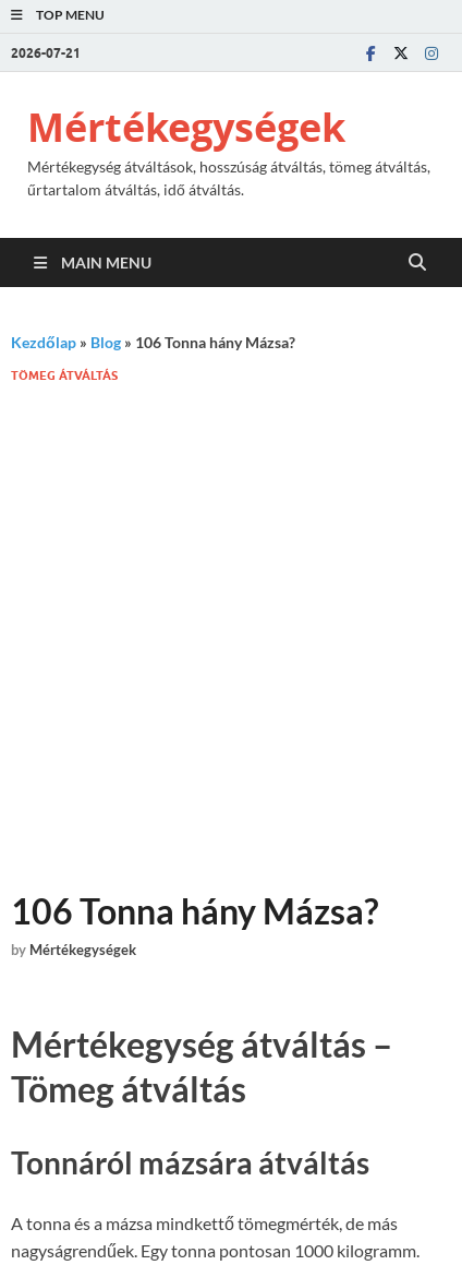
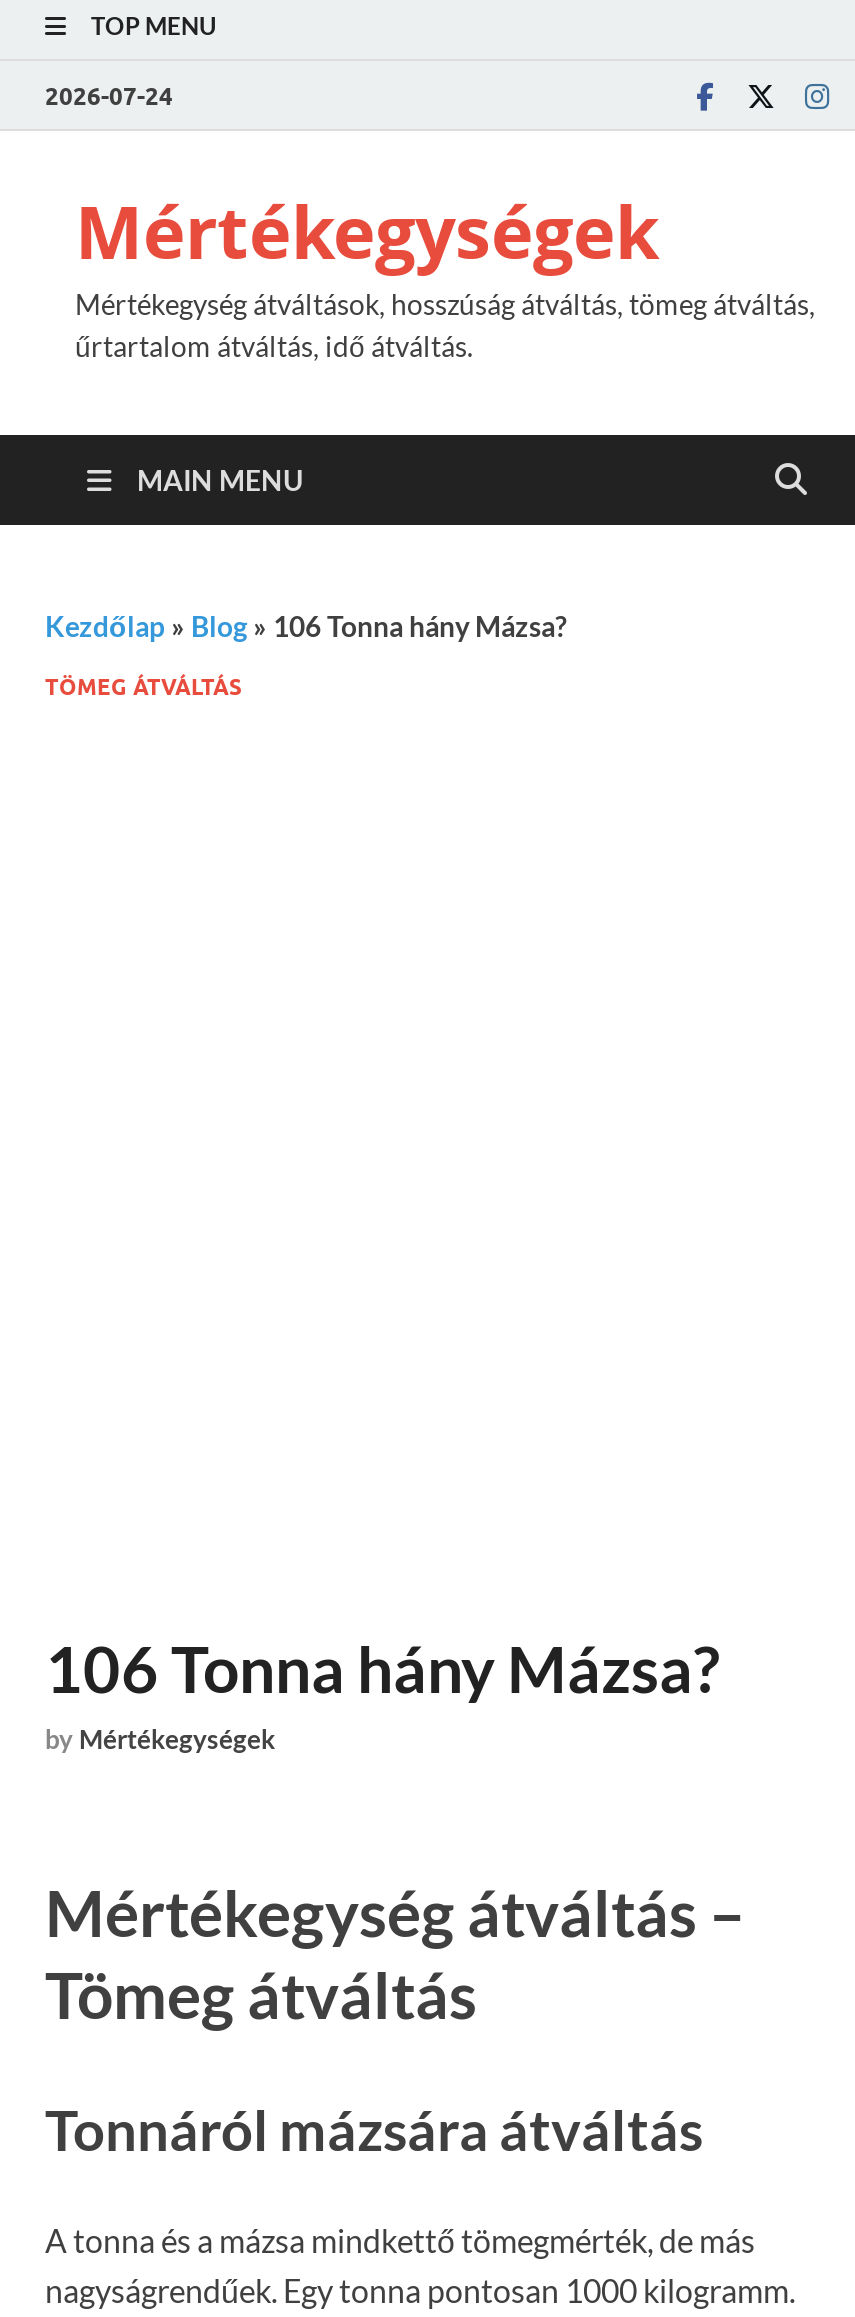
[11,44,81,61] 2026-07-21 -> [45,80,173,110] 2026-07-24

